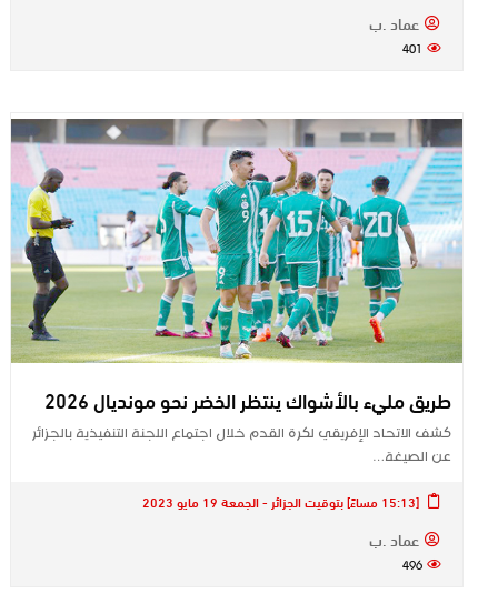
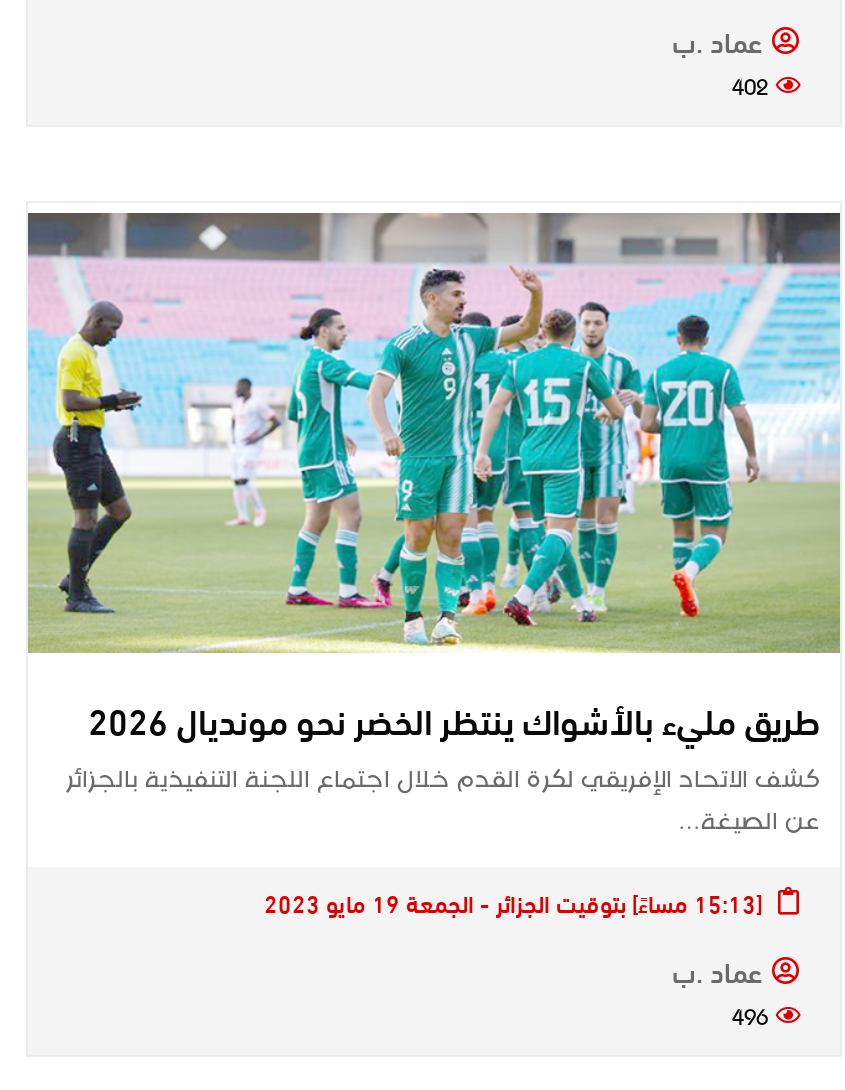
[402,34,422,58] 401 -> [732,60,768,104] 402

